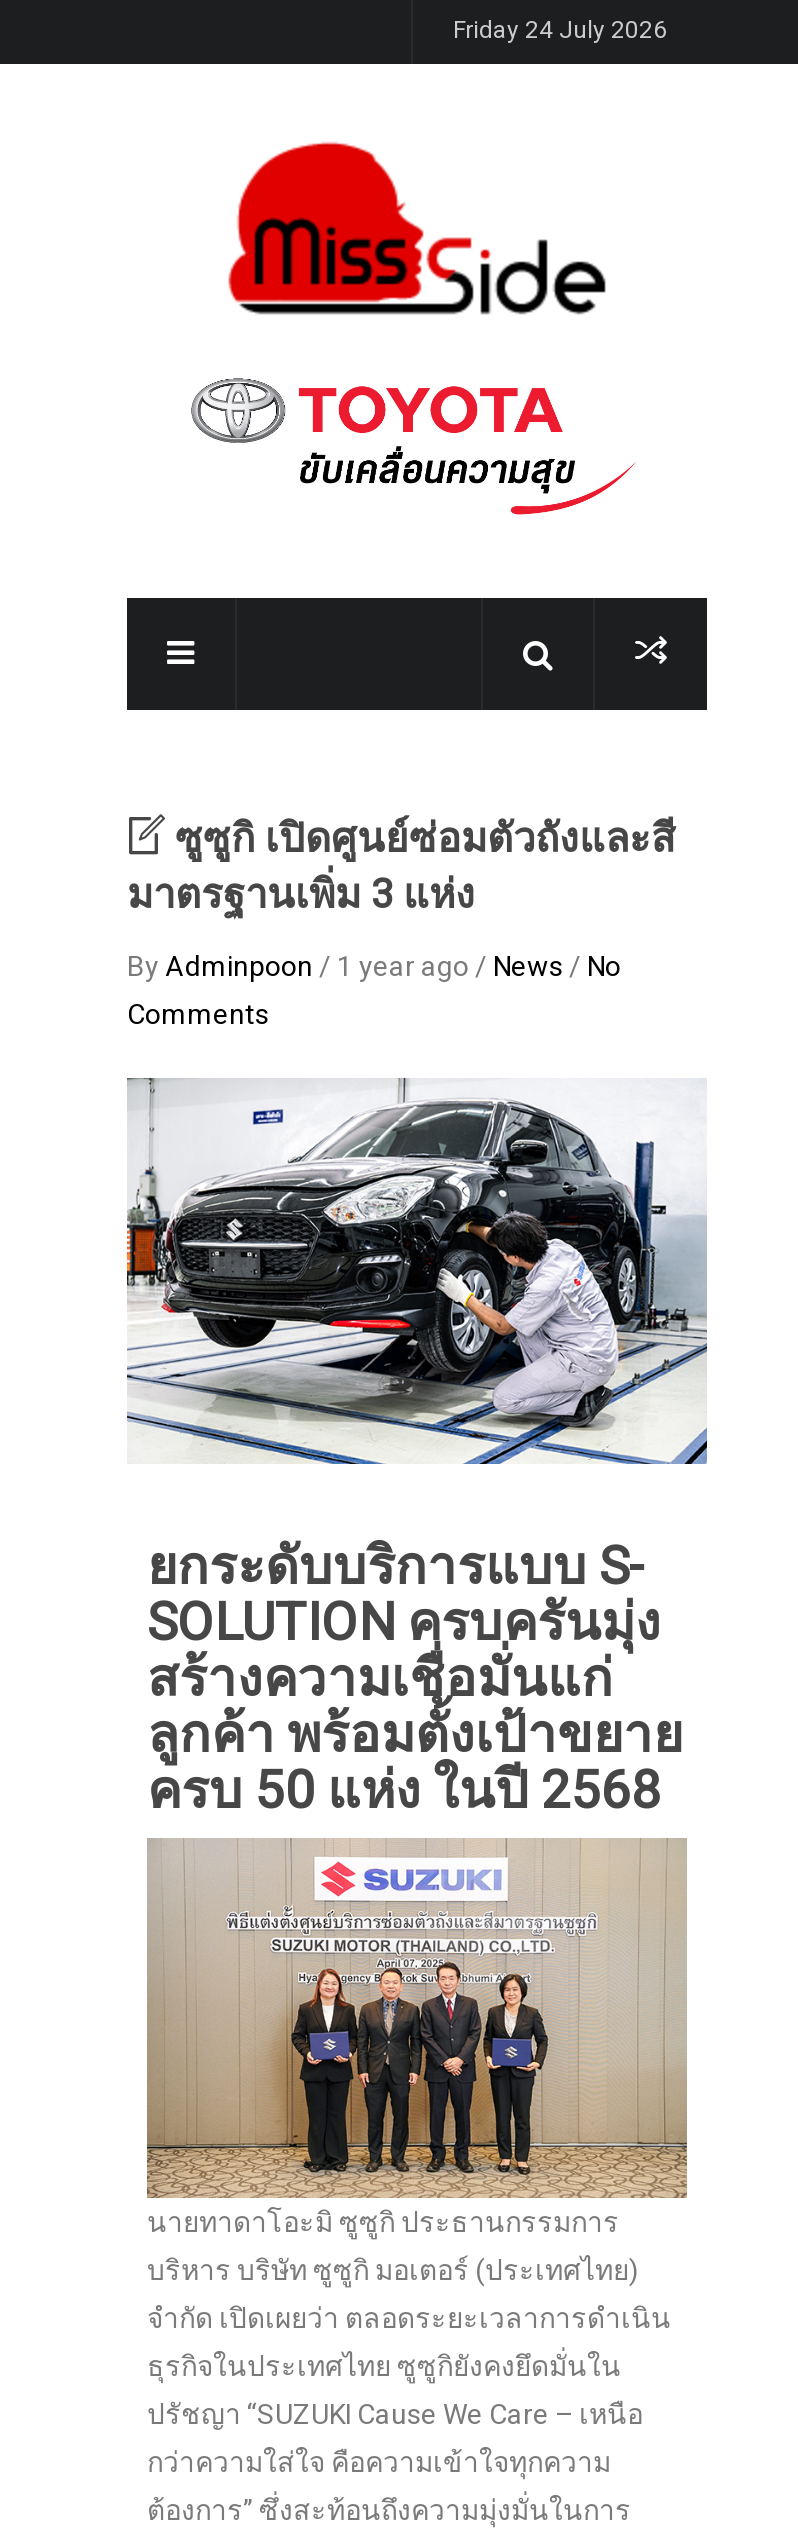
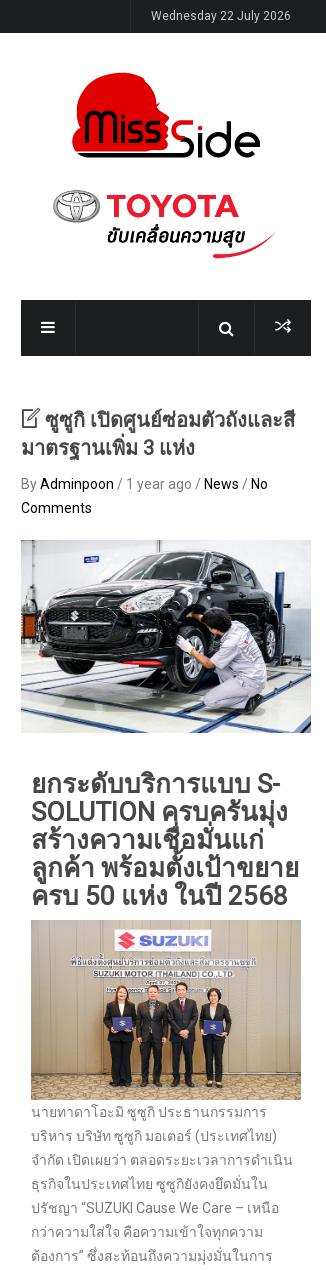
[453,16,667,44] Friday 24 July 2026 -> [151,9,291,23] Wednesday 22 July 2026

